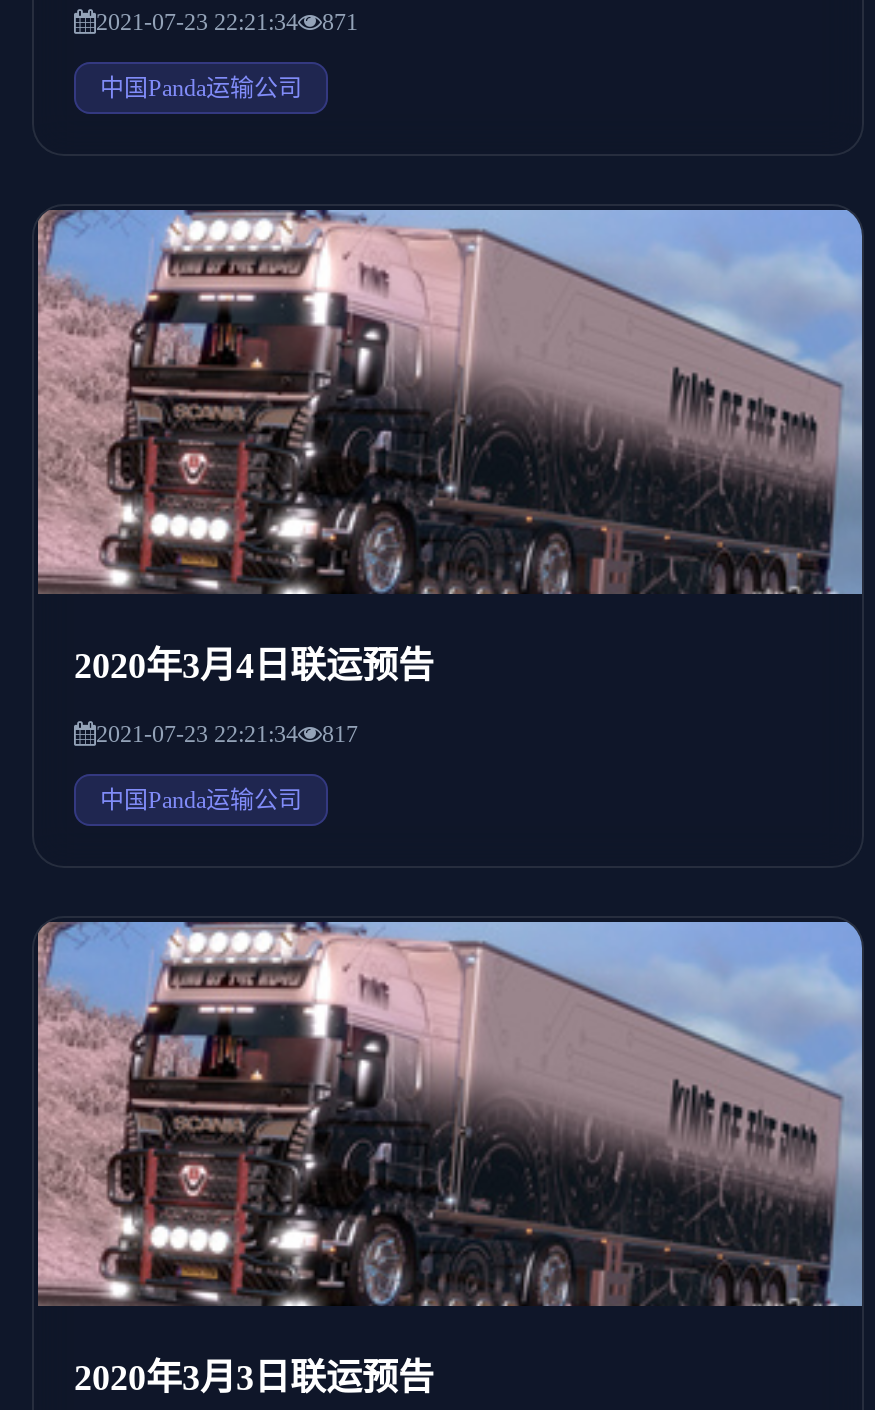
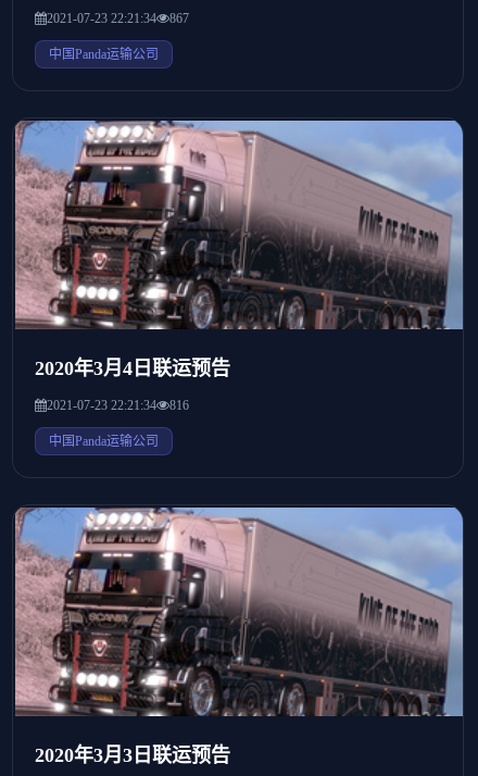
[96,8,358,36] 2021-07-23 22:21:34 871 -> [47,11,189,26] 2021-07-23 22:21:34 867
[96,720,358,748] 2021-07-23 22:21:34 817 -> [47,398,189,413] 2021-07-23 22:21:34 816

